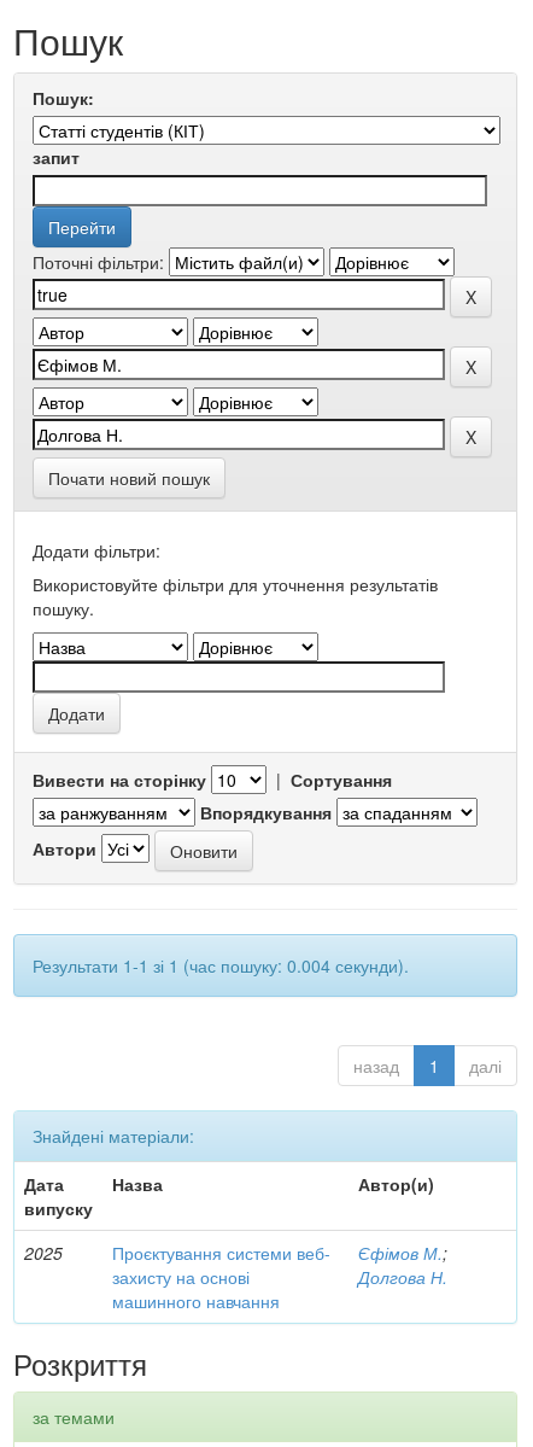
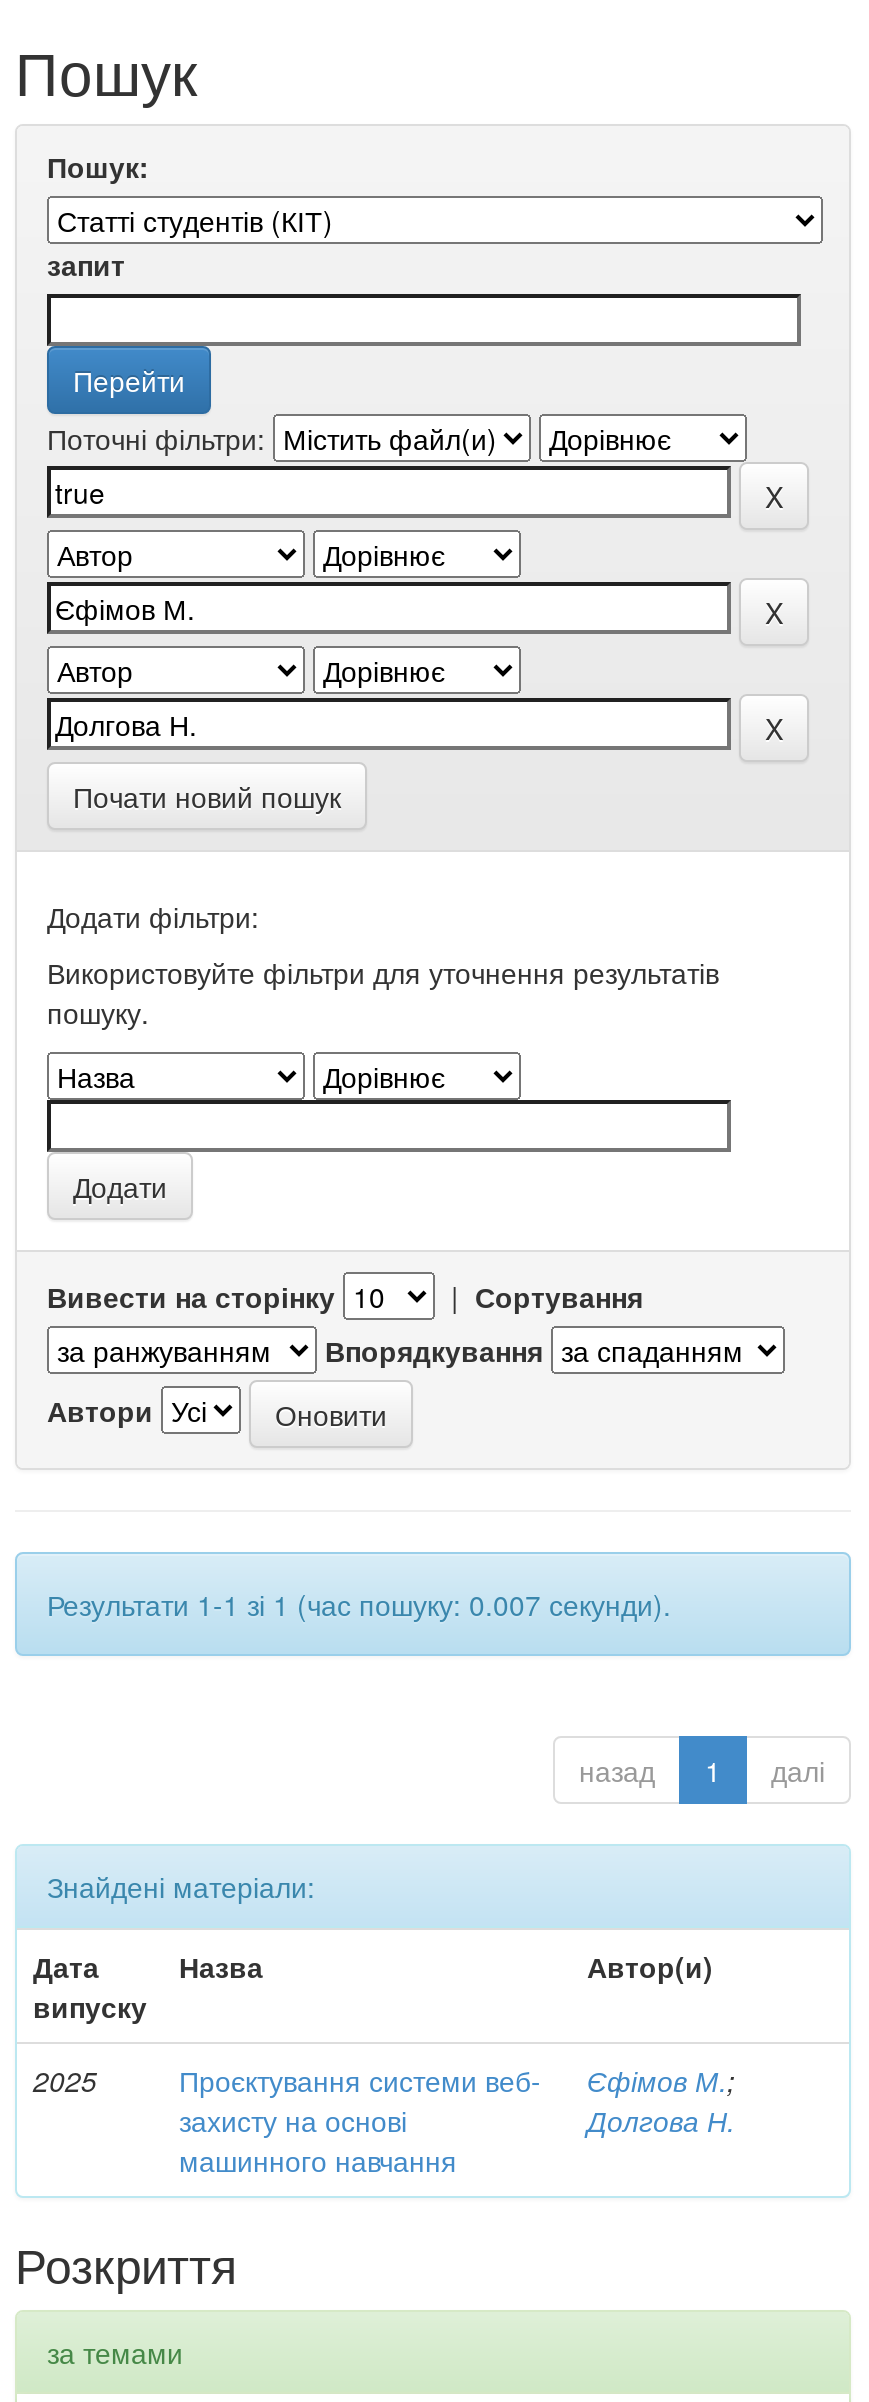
[33,953,409,978] Результати 1-1 зі 1 (час пошуку: 0.004 секунди). -> [47,1584,671,1624] Результати 1-1 зі 1 (час пошуку: 0.007 секунди).

